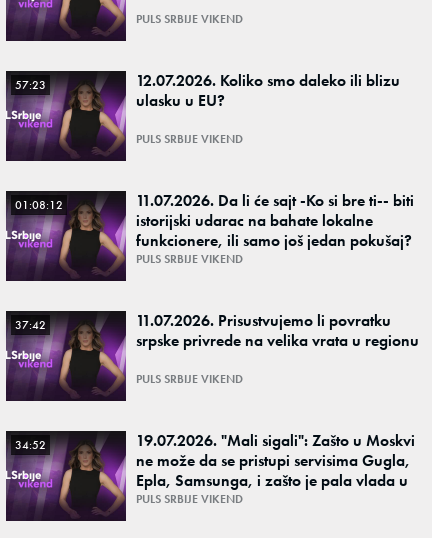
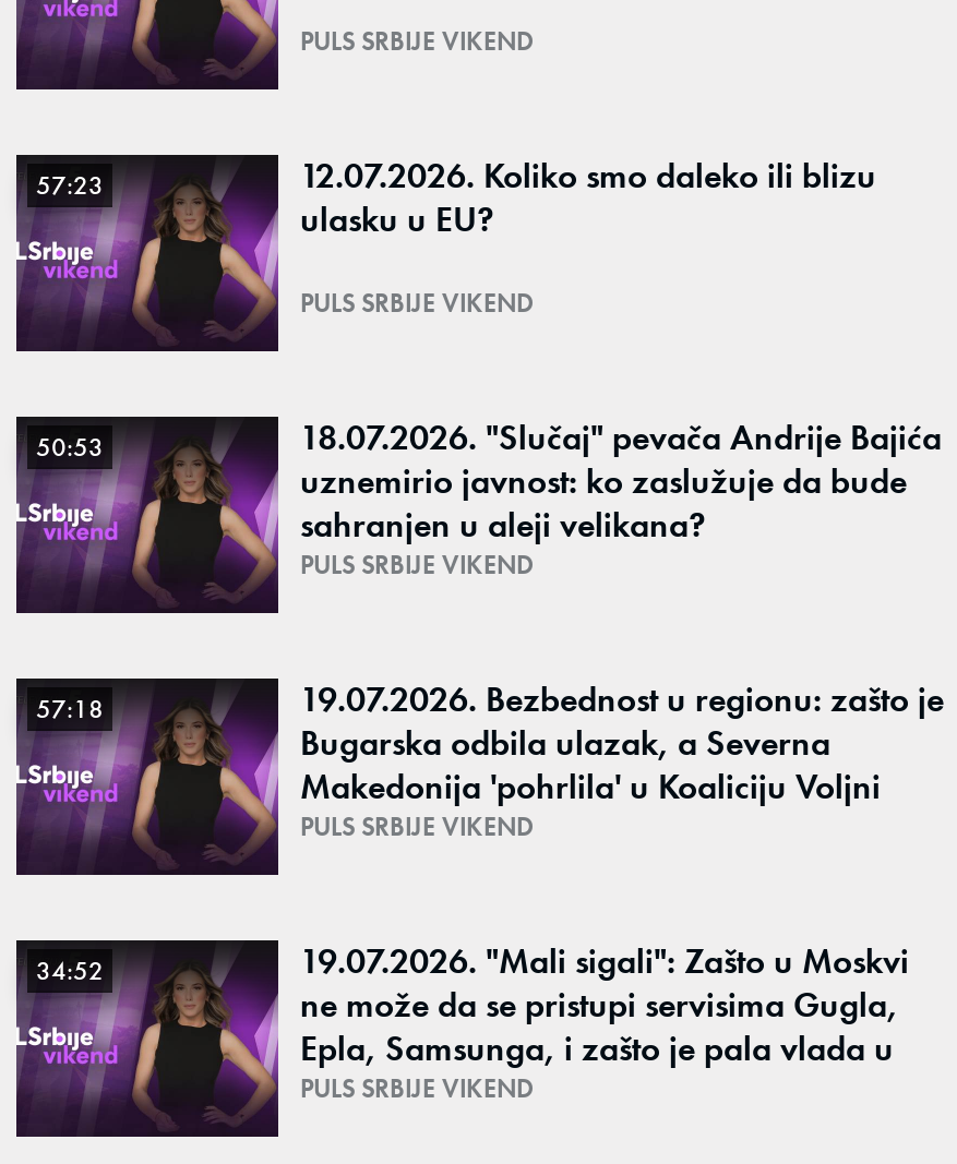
[15,190,414,251] 01:08:12 | 11.07.2026. Da li će sajt -Ko si bre ti-- biti | istorijski udarac na bahate lokalne | funkcionere, ili samo još jedan pokušaj? -> [36,414,942,547] 50:53 | 18.07.2026. "Slučaj" pevača Andrije Bajića | uznemirio javnost: ko zaslužuje da bude | sahranjen u aleji velikana?
[15,310,419,351] 37:42 | 11.07.2026. Prisustvujemo li povratku | srpske privrede na velika vrata u regionu -> [36,676,944,809] 57:18 | 19.07.2026. Bezbednost u regionu: zašto je | Bugarska odbila ulazak, a Severna | Makedonija 'pohrlila' u Koaliciju Voljni

